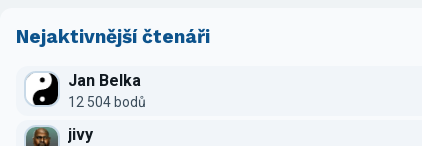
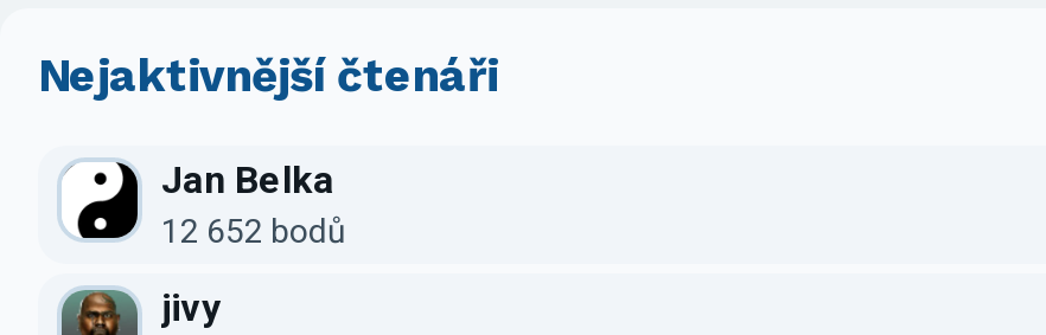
[68,94,146,110] 12 504 bodů -> [161,211,346,249] 12 652 bodů

